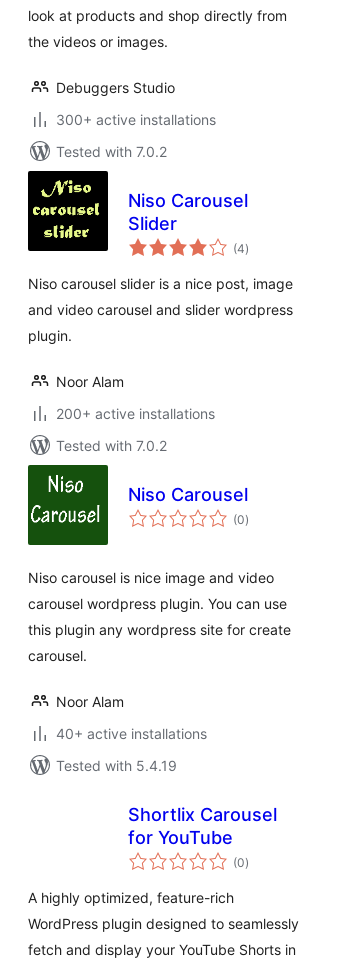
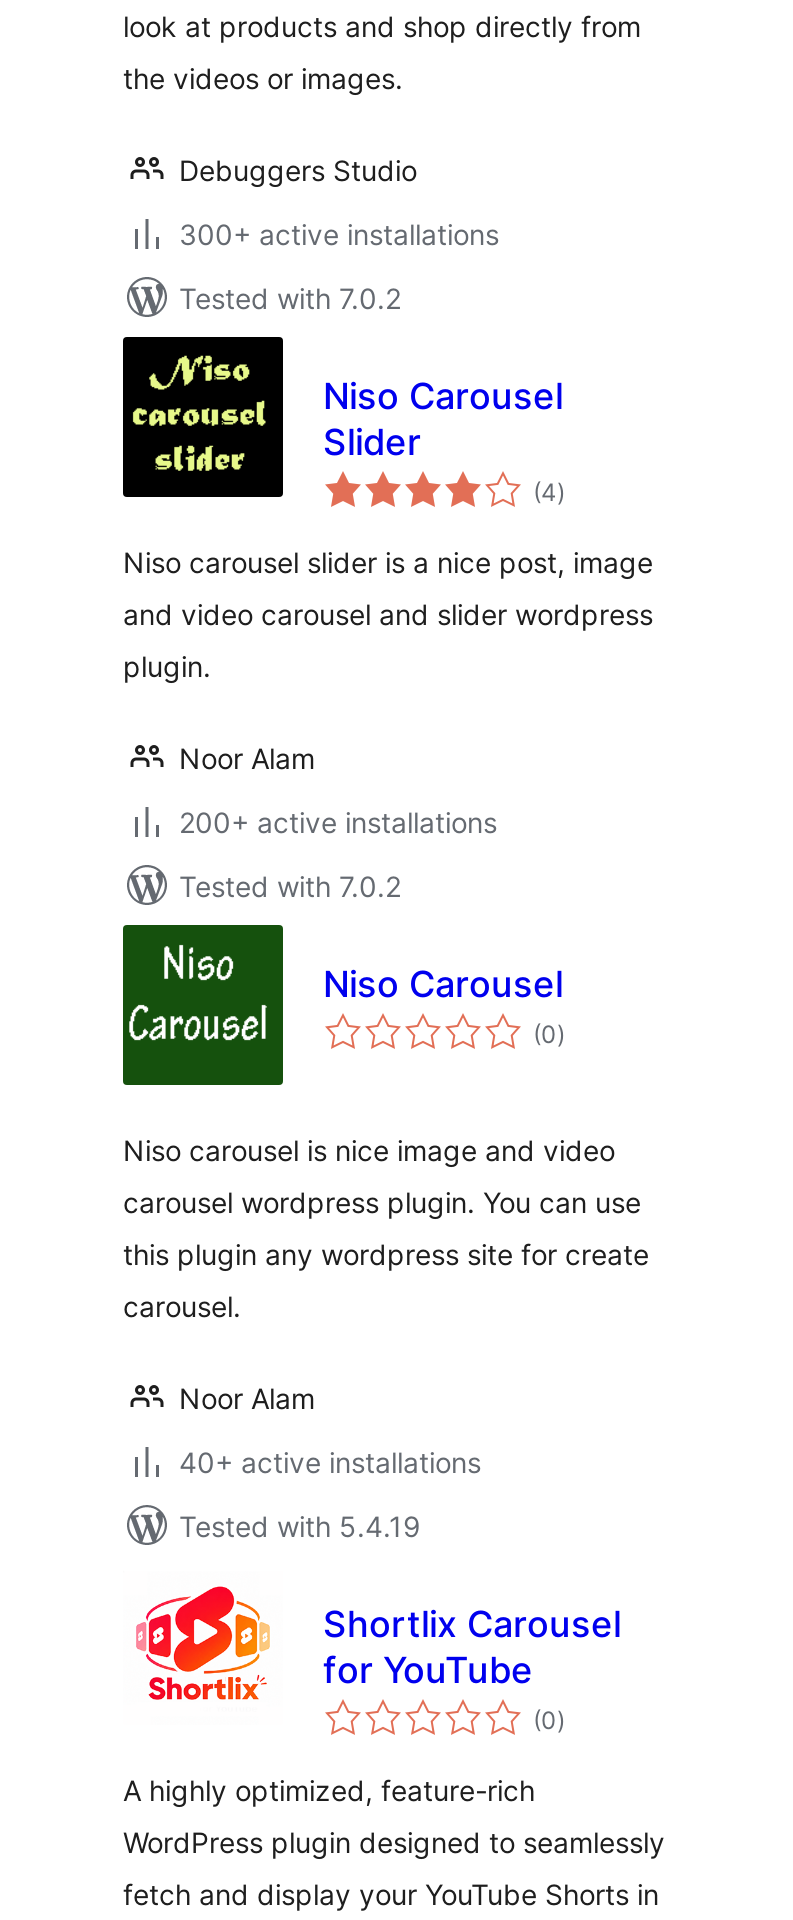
none -> [135,1585,271,1701] [image]

